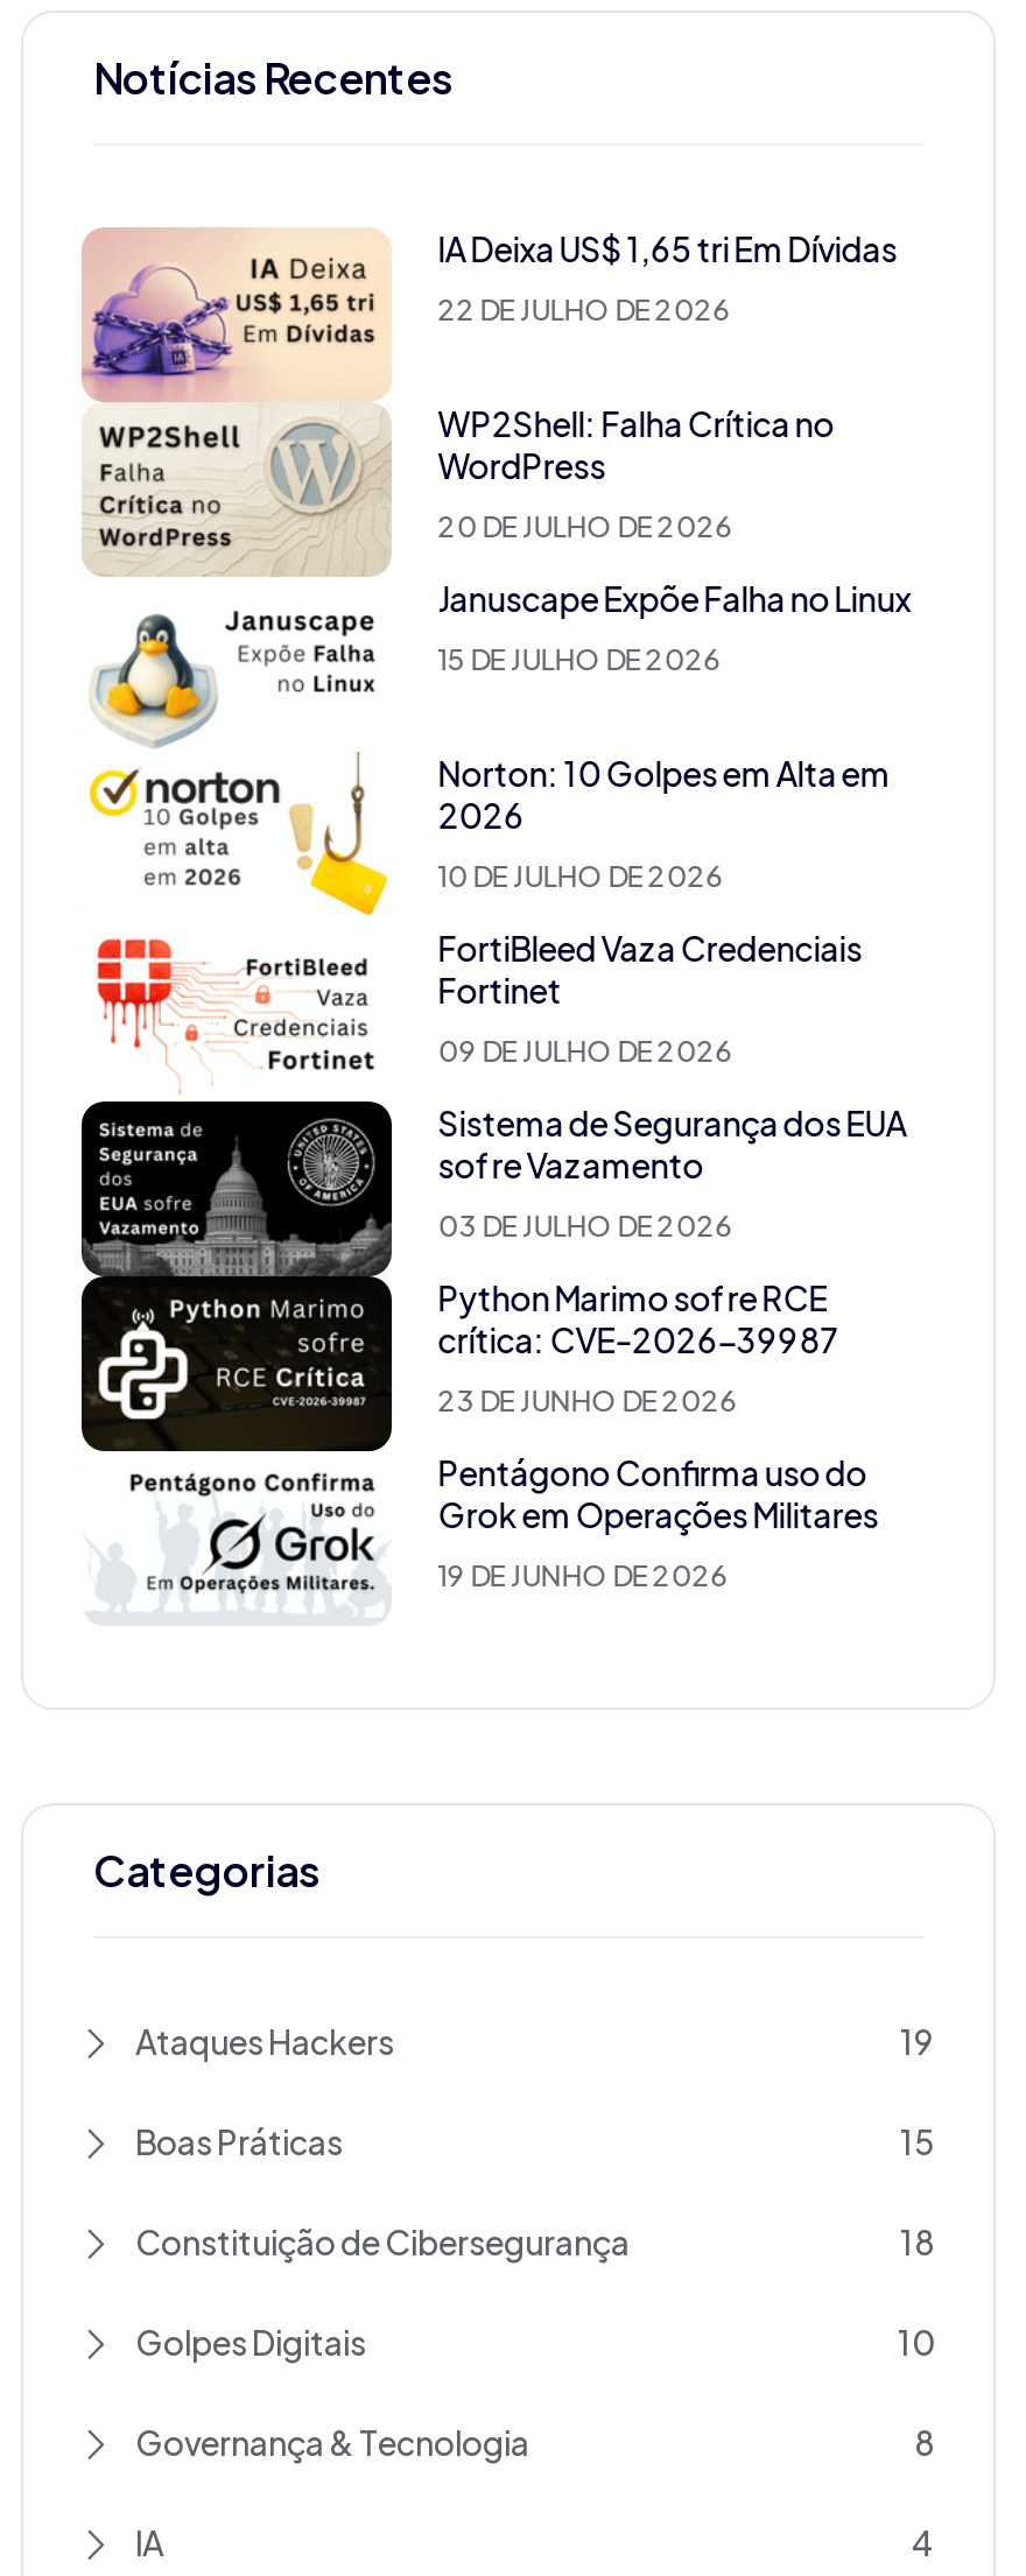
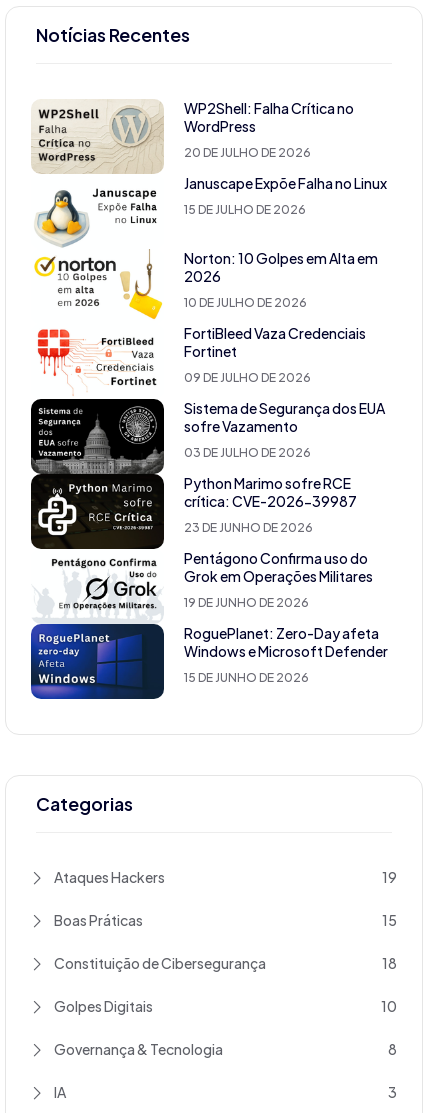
[82,227,897,400] [image] | IA Deixa US$ 1,65 tri Em Dívidas | 22 DE JULHO DE 2026 -> none
moved [291,402,911,1593] -> [121,99,387,610]: [image] | WP2Shell: Falha Crítica no | WordPress | ... | Grok em Operações Militares | 19 DE JUNHO DE 2026
none -> [30,623,388,700] [image] | RoguePlanet: Zero-Day afeta | Windows e Microsoft Defender | 15 DE JUNHO DE 2026
[912,2521,935,2563] 4 -> [388,1083,397,1101] 3

